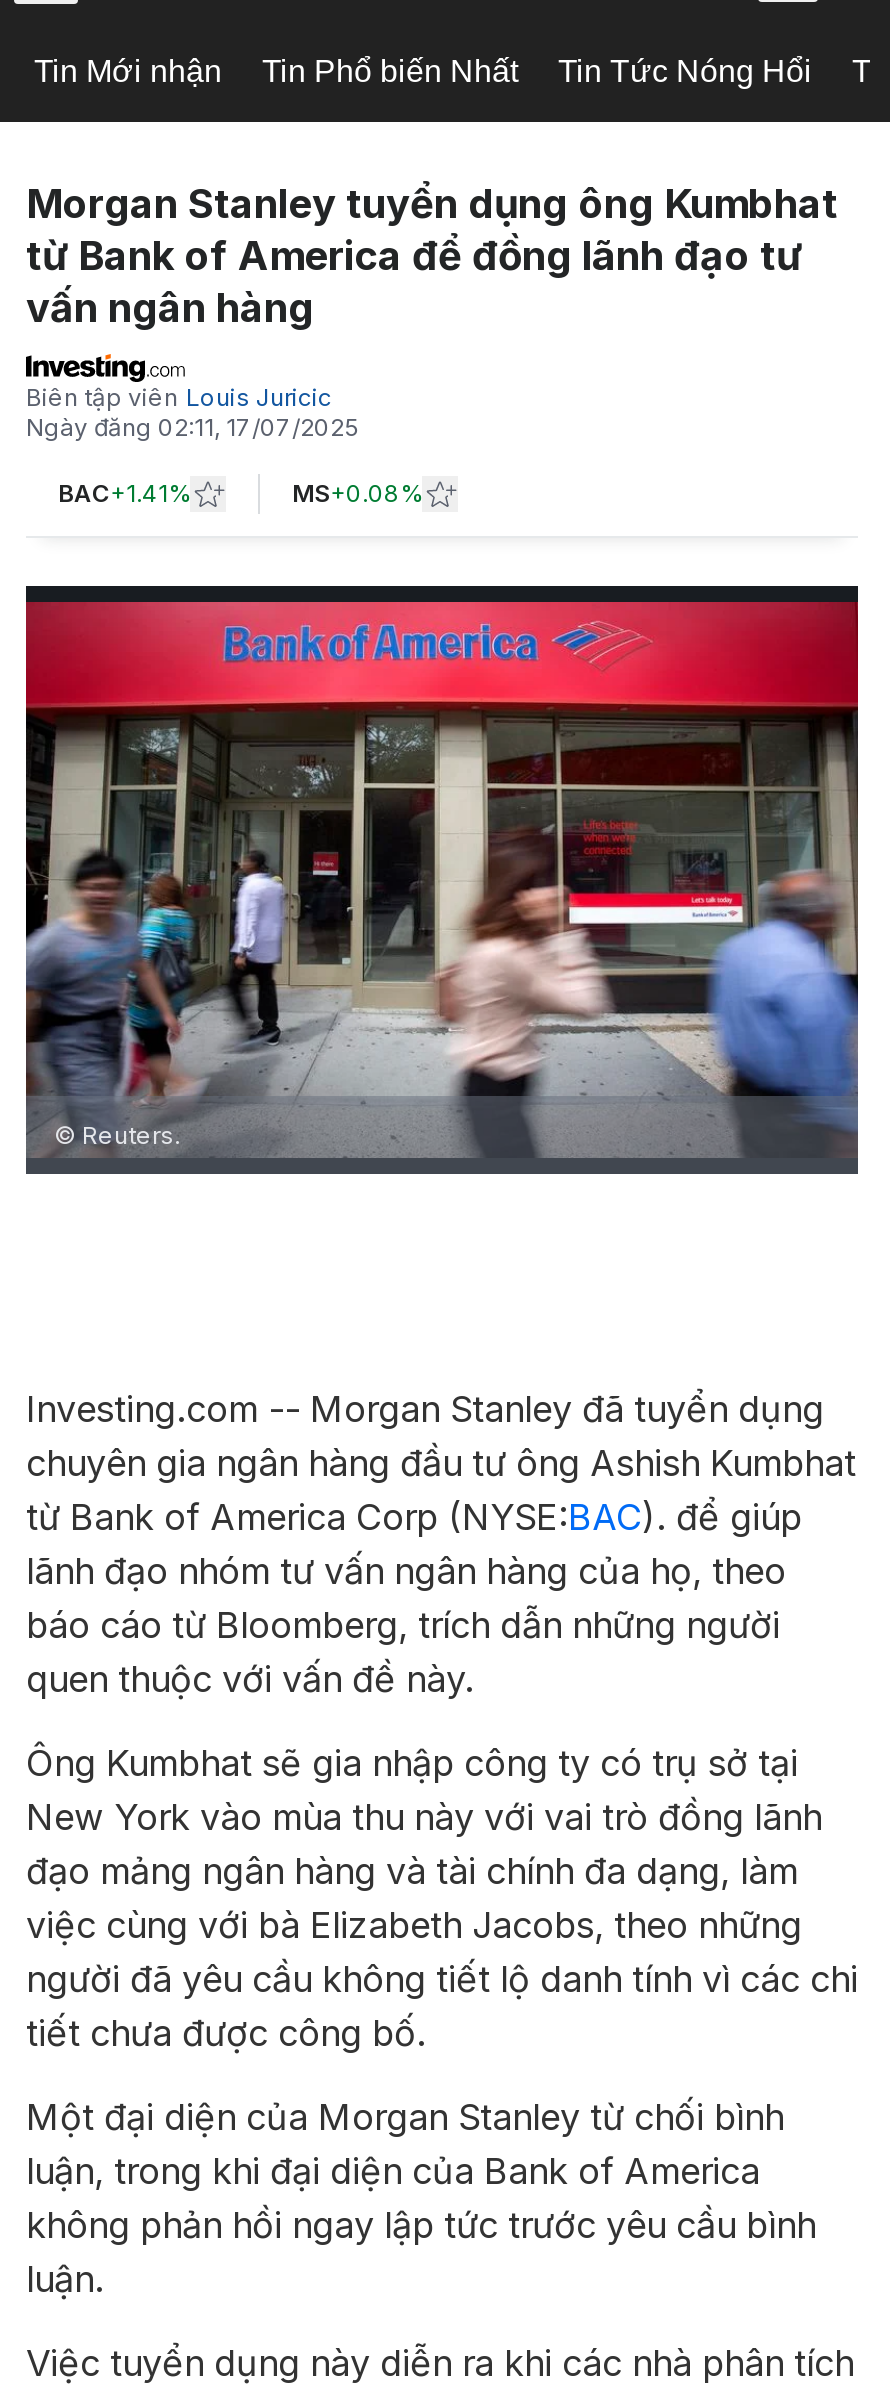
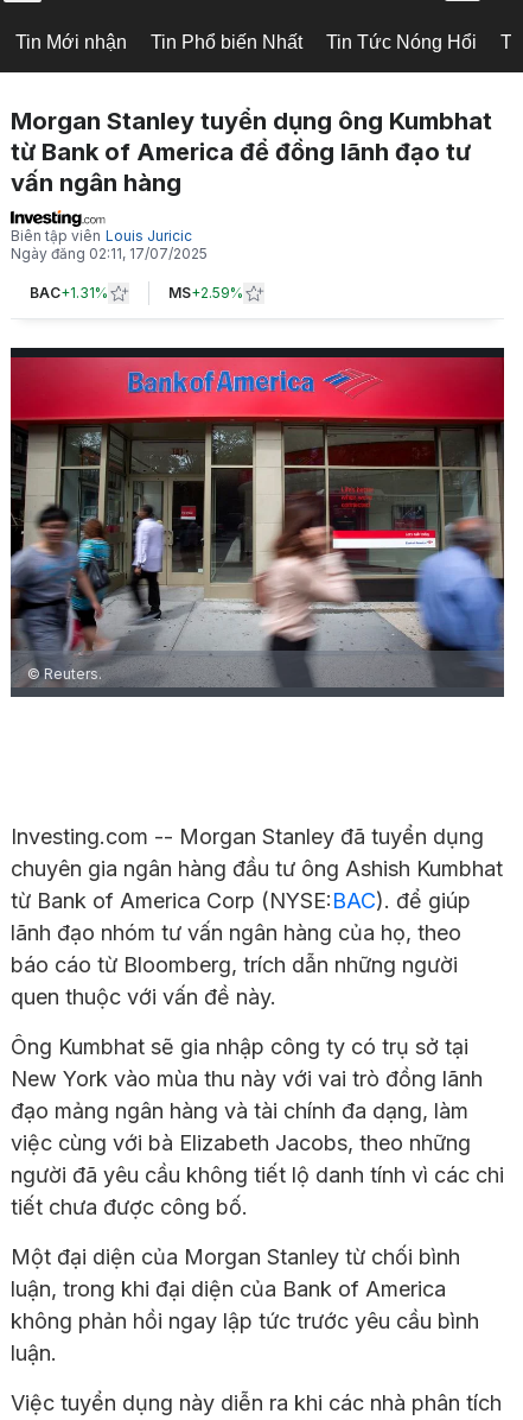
[58,478,190,508] BAC+1.41% -> [30,284,108,301] BAC+1.31%
[292,478,422,508] MS+0.08% -> [168,284,243,301] MS+2.59%

